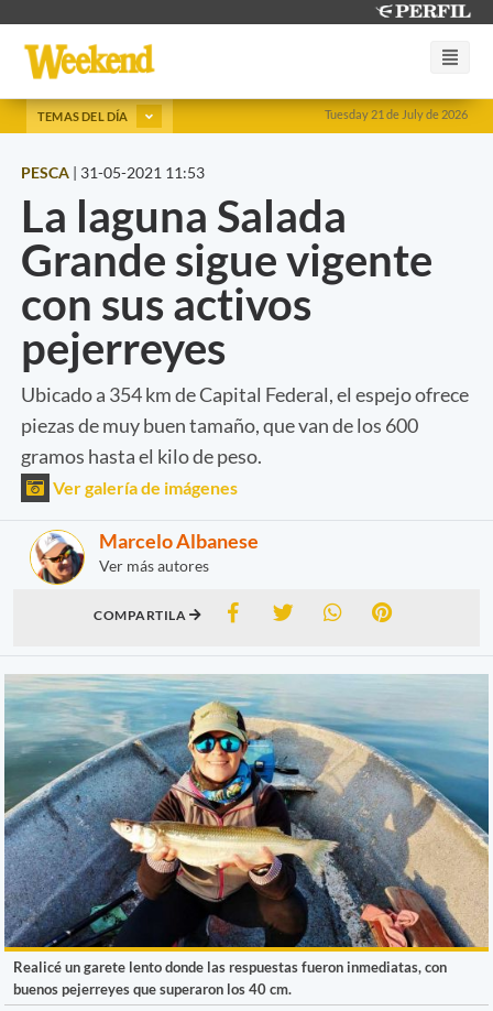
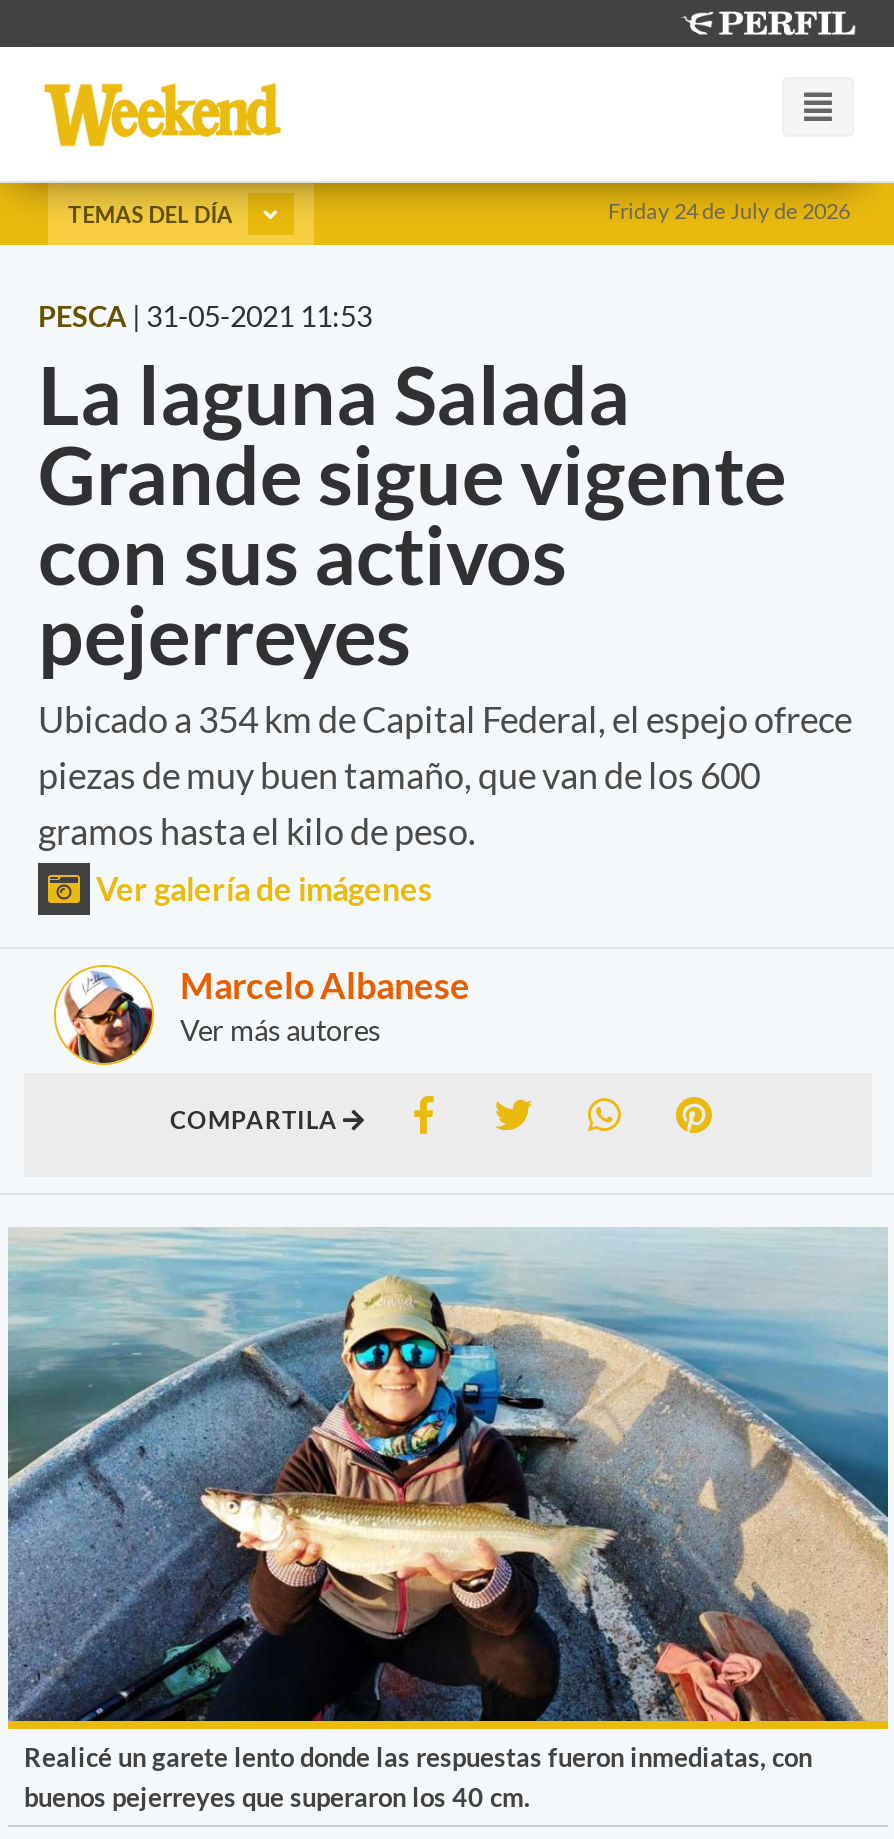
[325,107,468,121] Tuesday 21 de July de 2026 -> [608,197,850,223] Friday 24 de July de 2026

